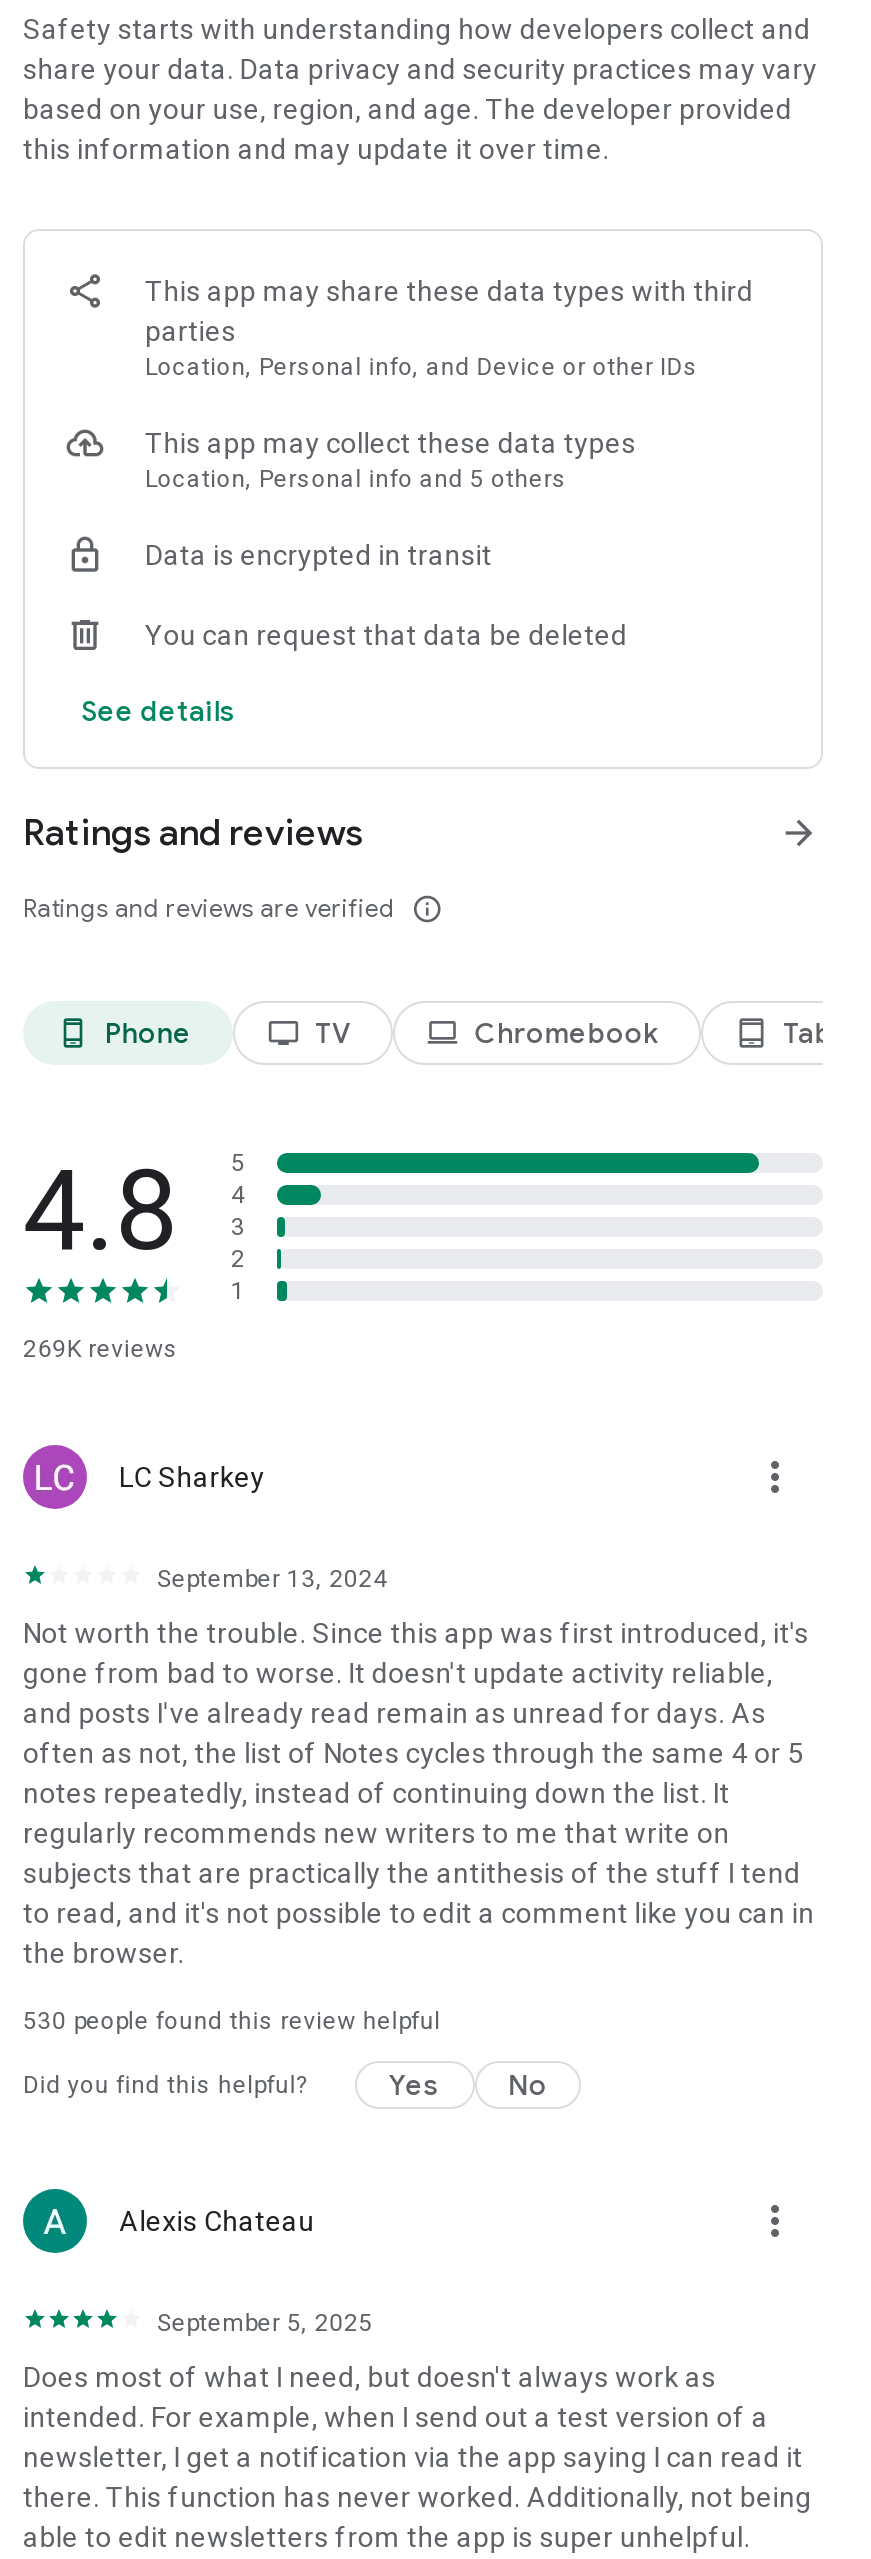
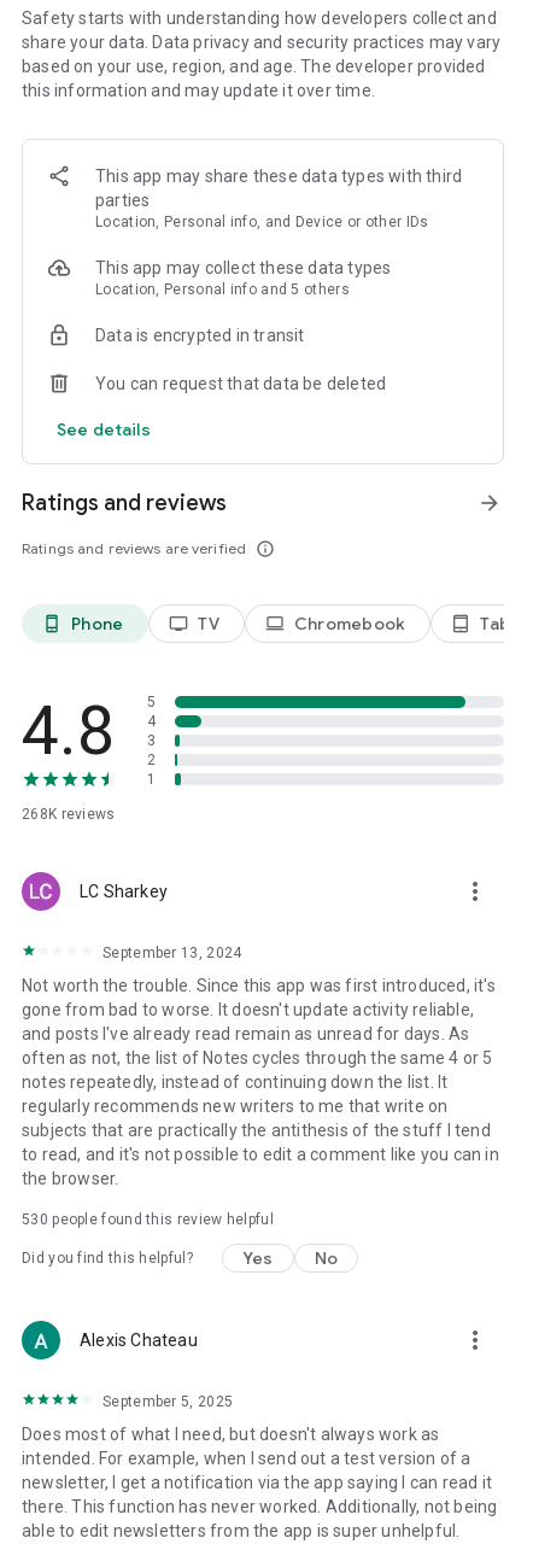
[23,1335,178,1363] 269K reviews -> [22,806,115,823] 268K reviews

